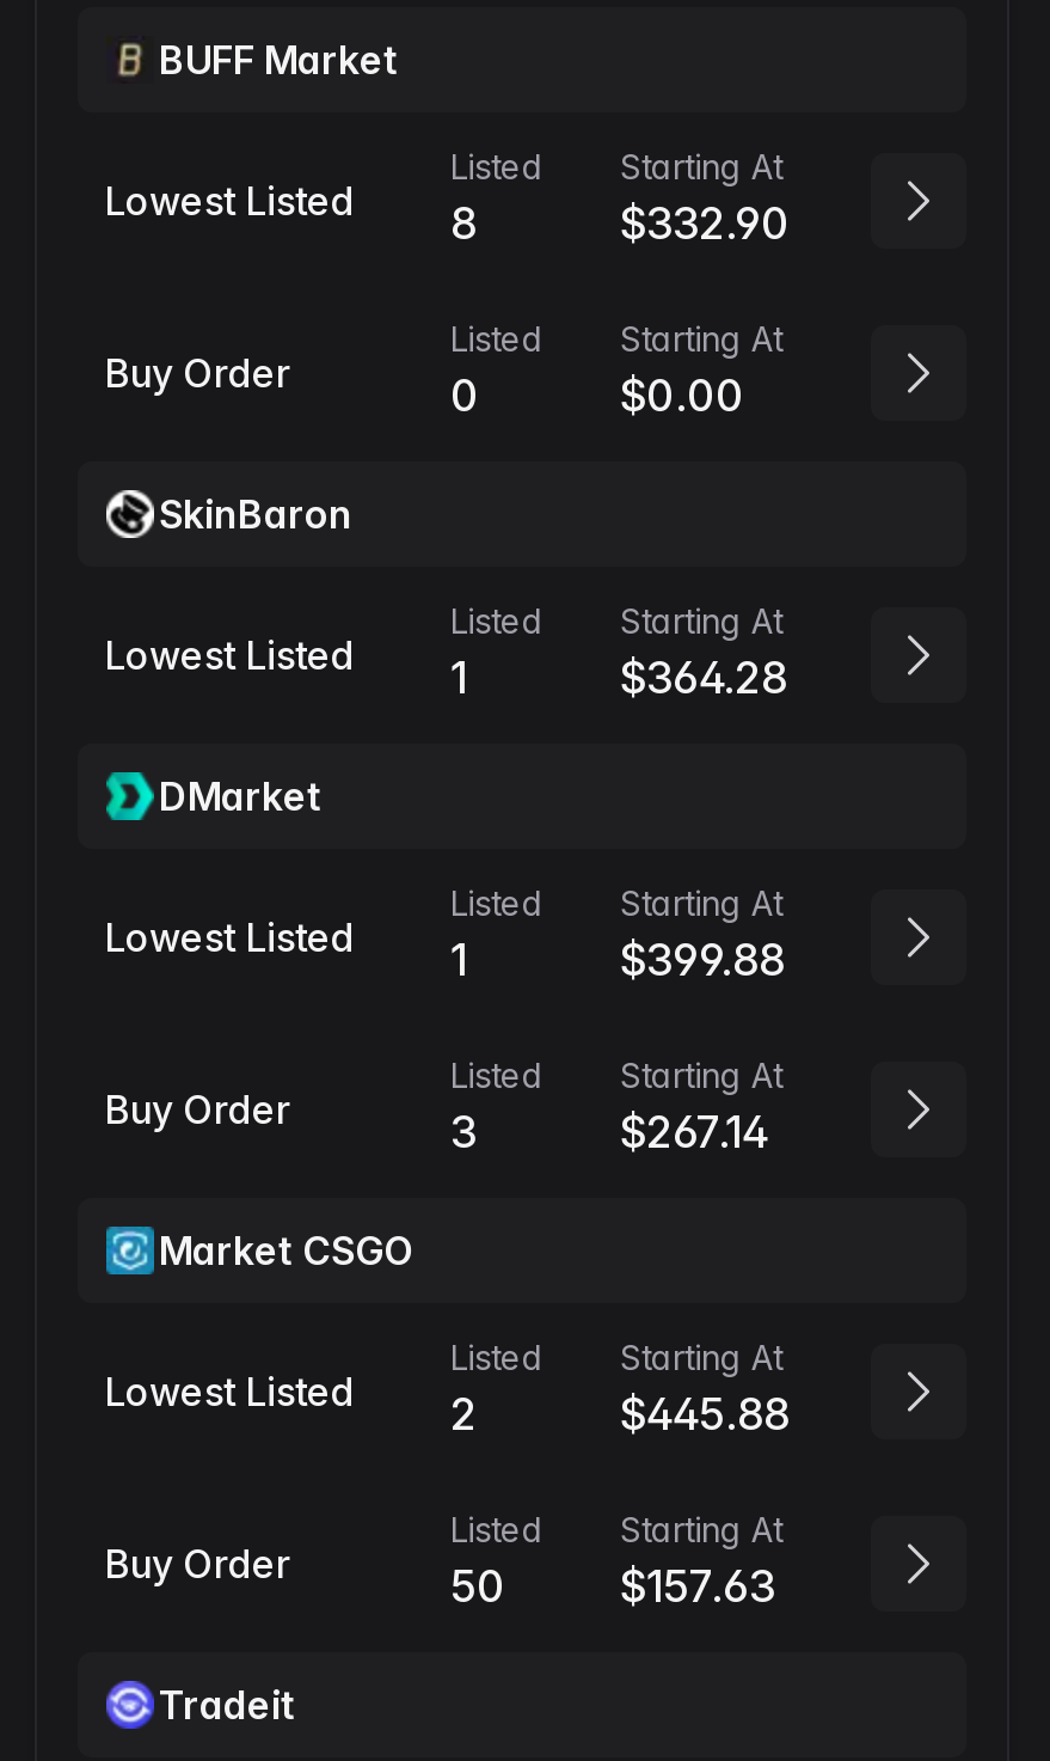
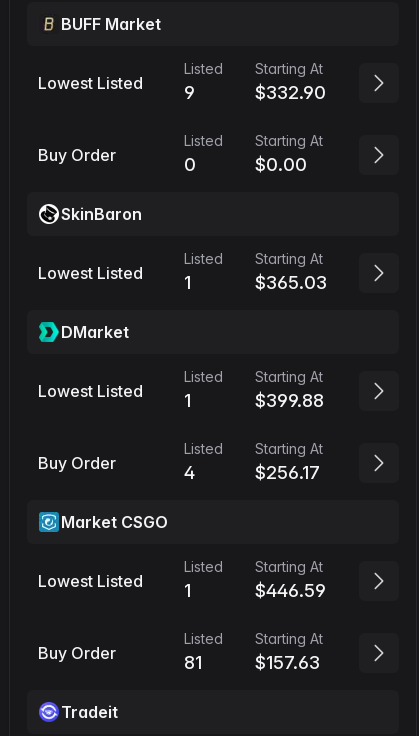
[450,197,477,247] 8 -> [184,81,195,102] 9
[620,652,787,702] $364.28 -> [255,271,327,292] $365.03
[450,1106,477,1156] 3 -> [184,461,195,482] 4
[620,1106,768,1156] $267.14 -> [255,461,320,482] $256.17
[450,1388,477,1438] 2 -> [184,579,191,600] 1
[620,1388,790,1438] $445.88 -> [255,579,326,600] $446.59
[450,1560,505,1610] 50 -> [184,651,202,672] 81

